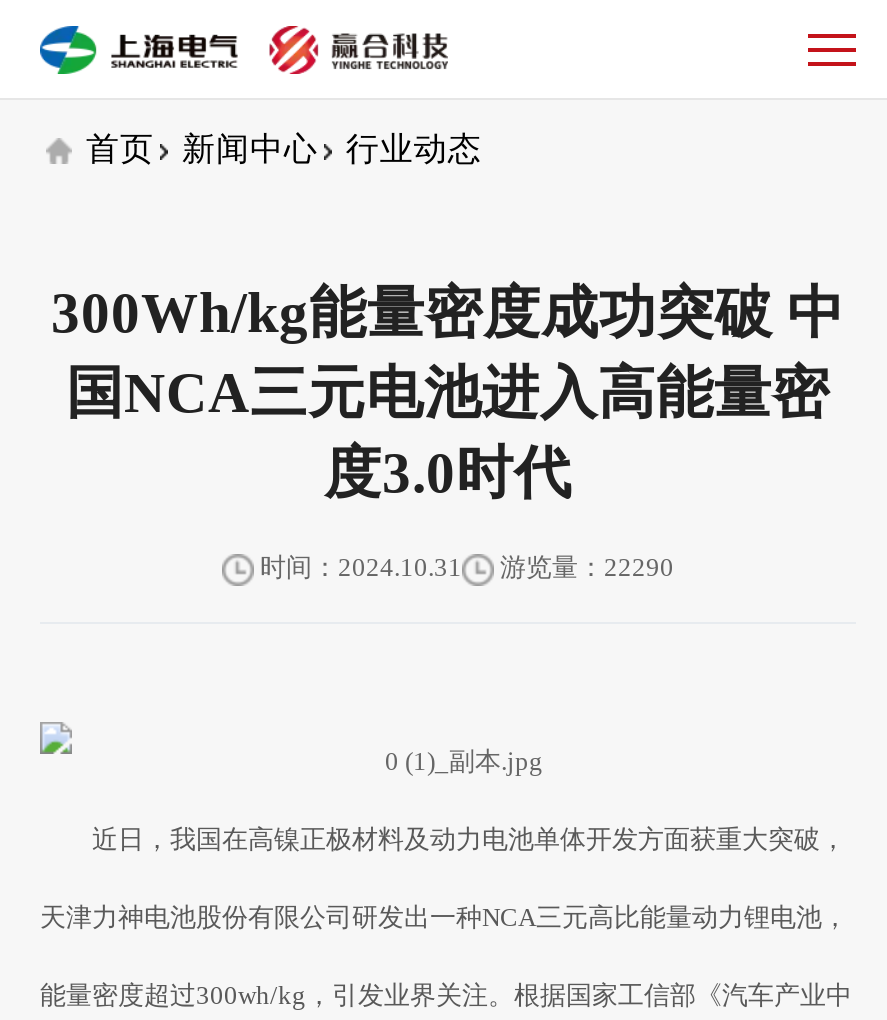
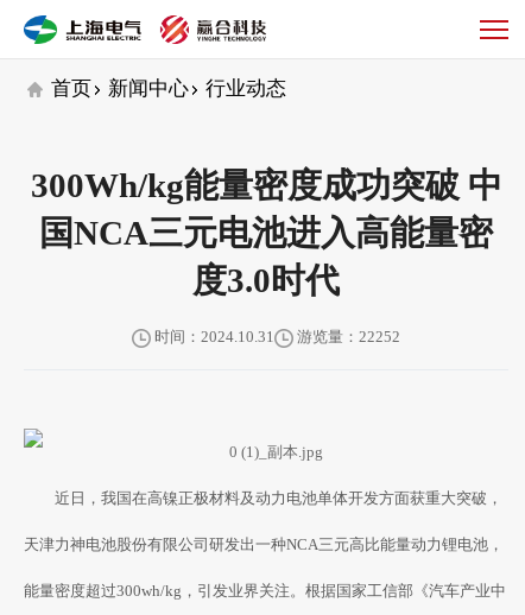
[260,552,674,582] 时间：2024.10.31 游览量：22290 -> [154,327,400,345] 时间：2024.10.31 游览量：22252

